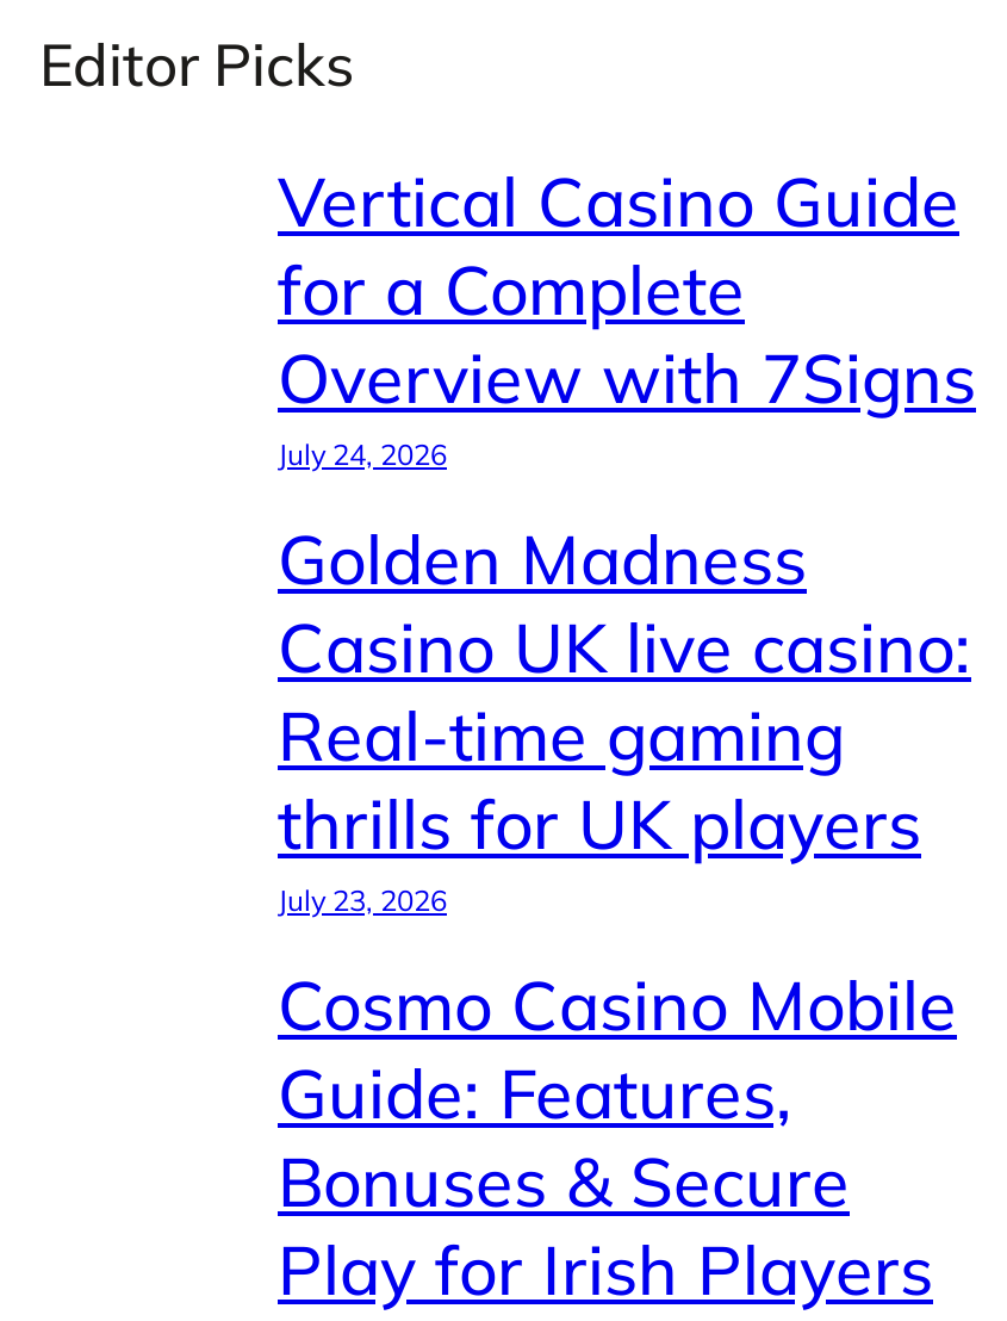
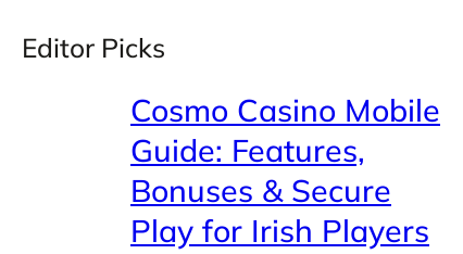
[278,157,976,918] Vertical Casino Guide | for a Complete | Overview with 7Signs | July 24, 2026 | Golden Madness | Casino UK live casino: | Real-time gaming | thrills for UK players | July 23, 2026 -> none

